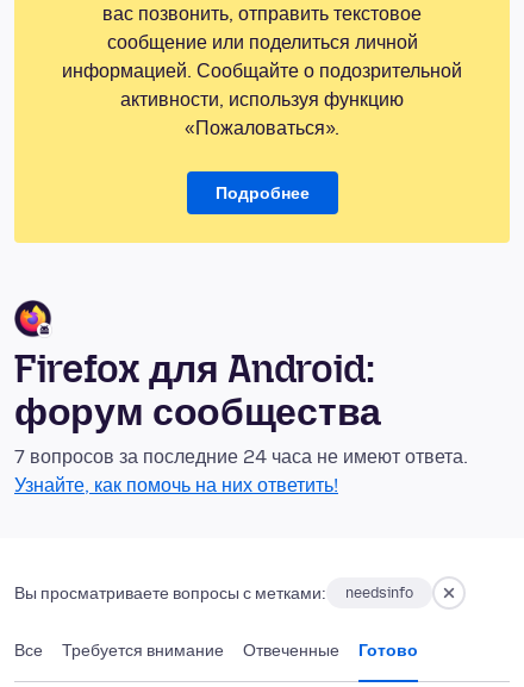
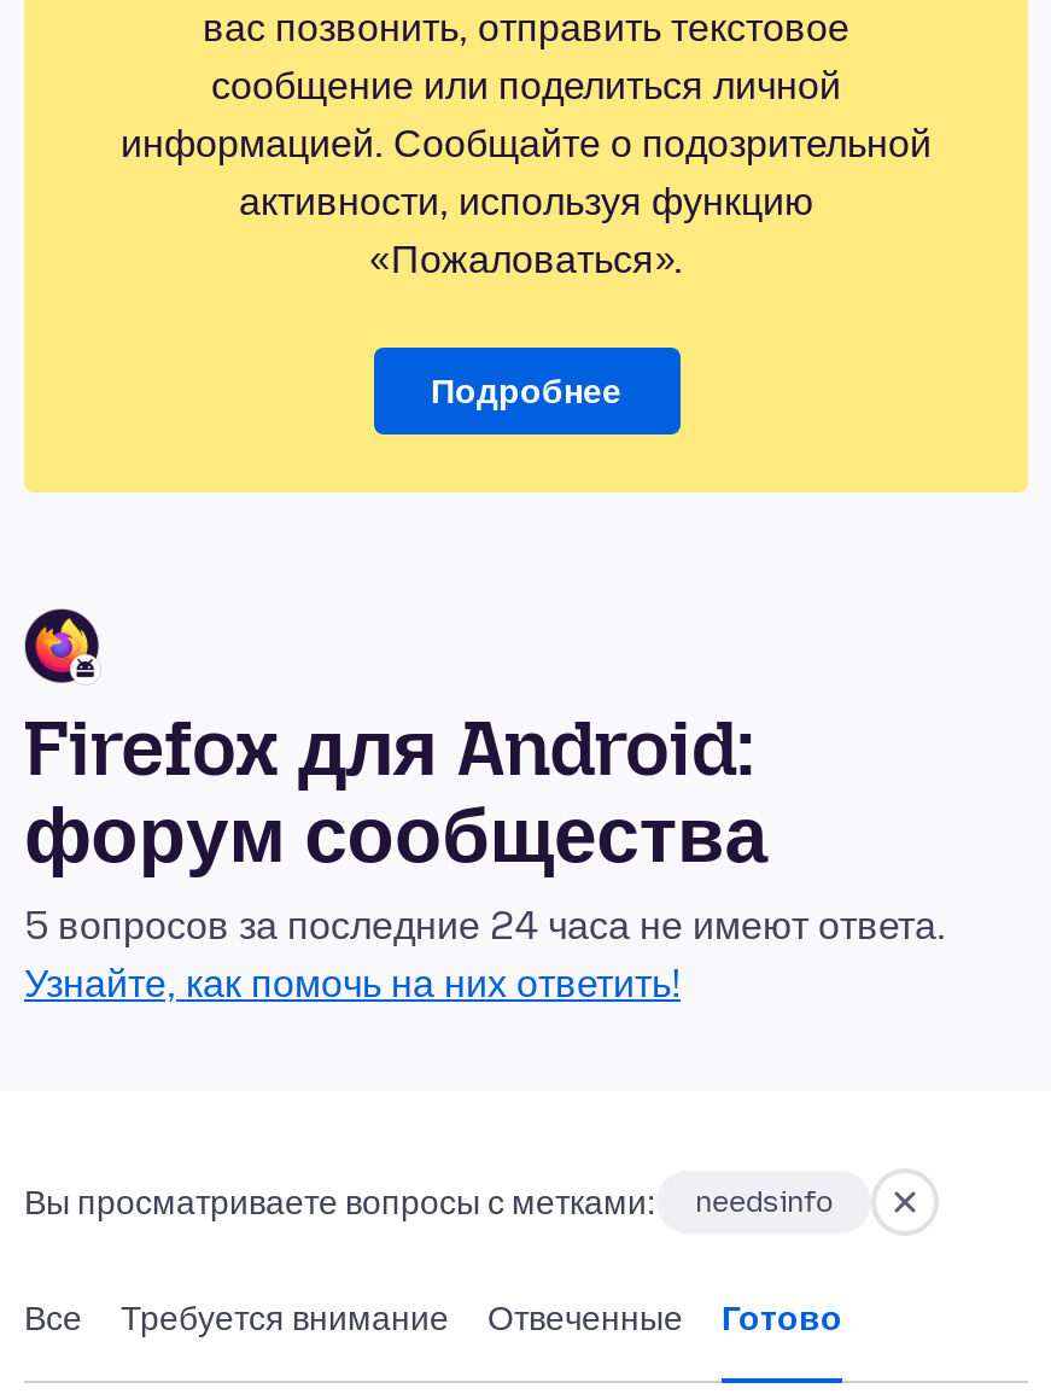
[14,446,468,469] 7 вопросов за последние 24 часа не имеют ответа. -> [24,904,946,950] 5 вопросов за последние 24 часа не имеют ответа.

